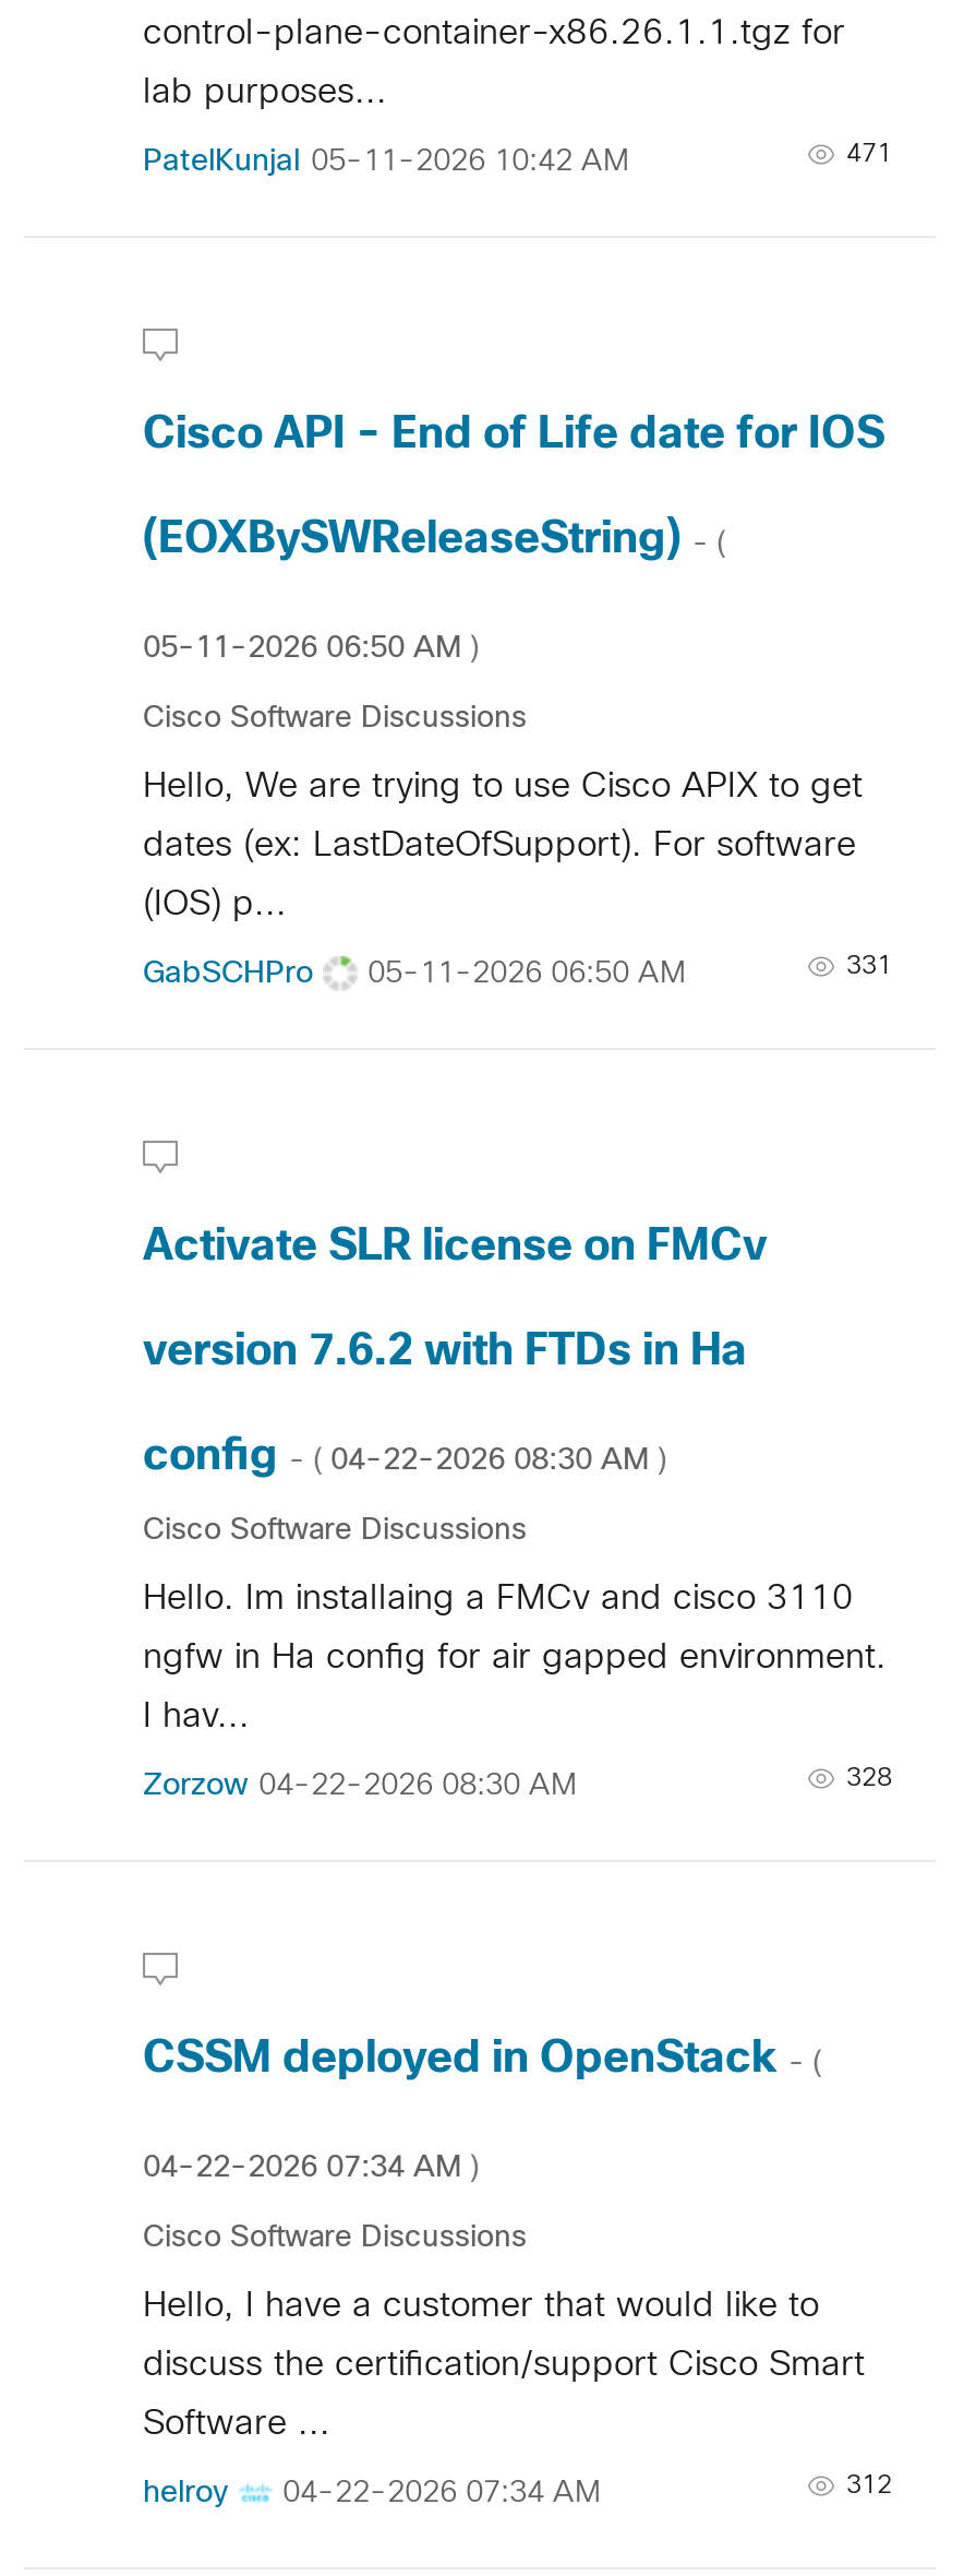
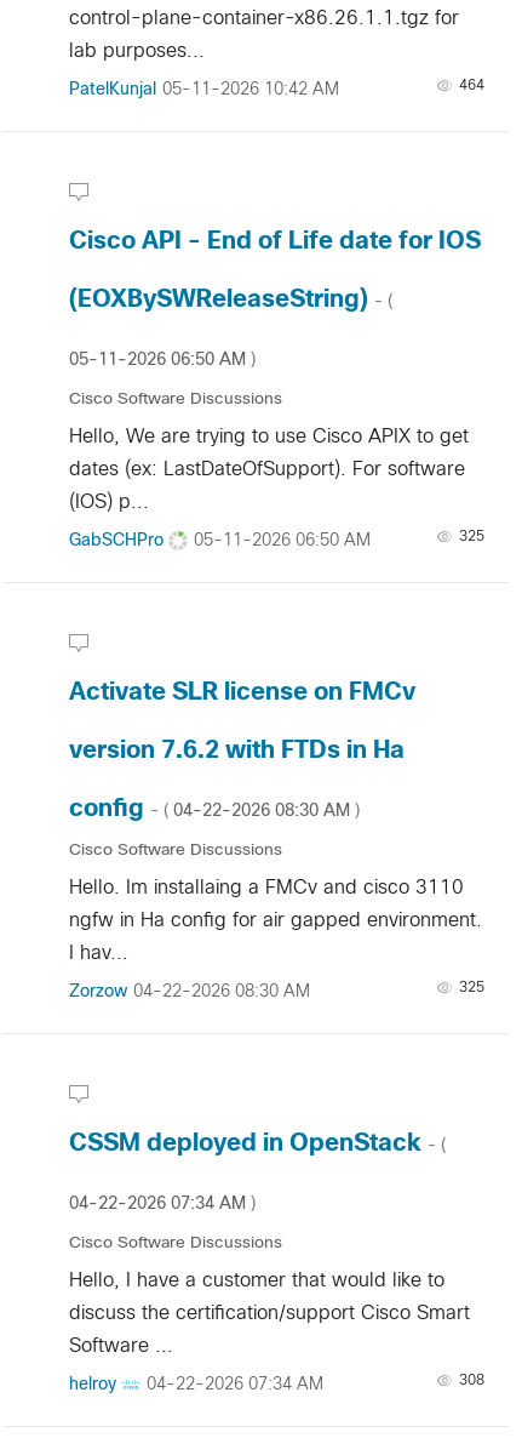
[838,142,892,168] 471 -> [454,79,484,93] 464
[838,954,892,980] 331 -> [454,530,484,544] 325
[838,1766,892,1792] 328 -> [454,981,484,995] 325
[838,2473,892,2500] 312 -> [454,1374,484,1388] 308

